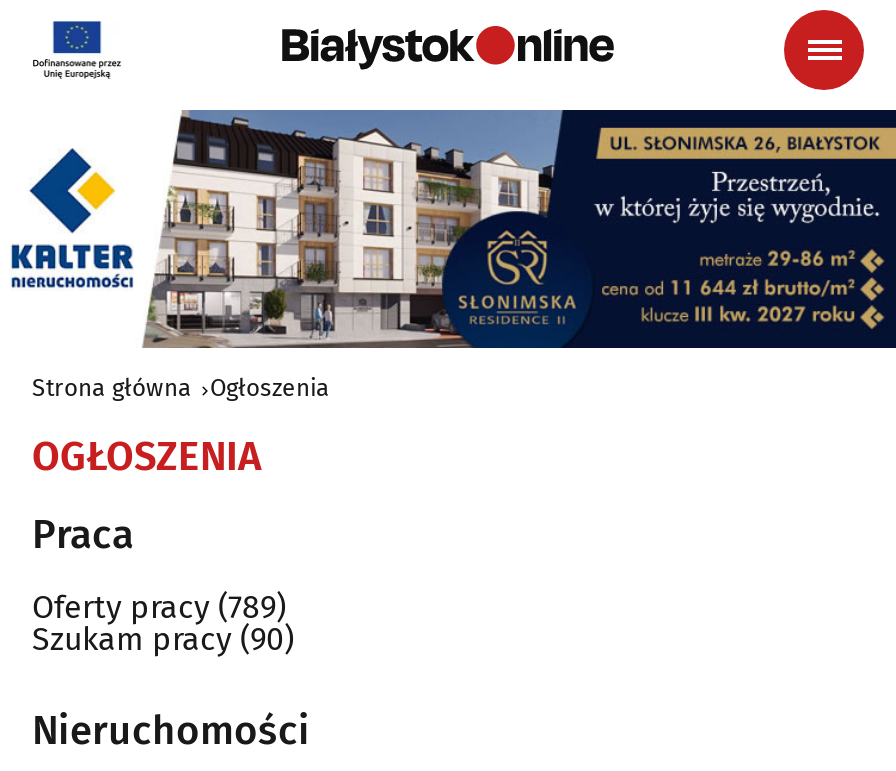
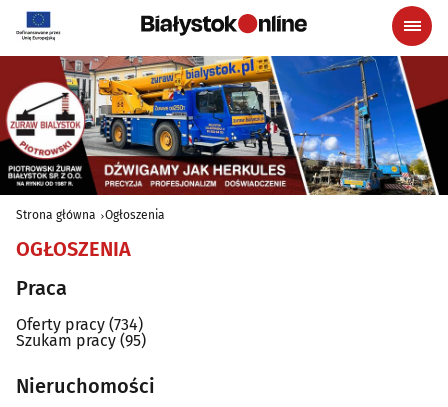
[6,108,890,350] [image] -> [3,55,445,196] [image]
[32,589,286,627] Oferty pracy (789) -> [16,314,143,333] Oferty pracy (734)
[32,621,294,659] Szukam pracy (90) -> [16,330,146,349] Szukam pracy (95)

